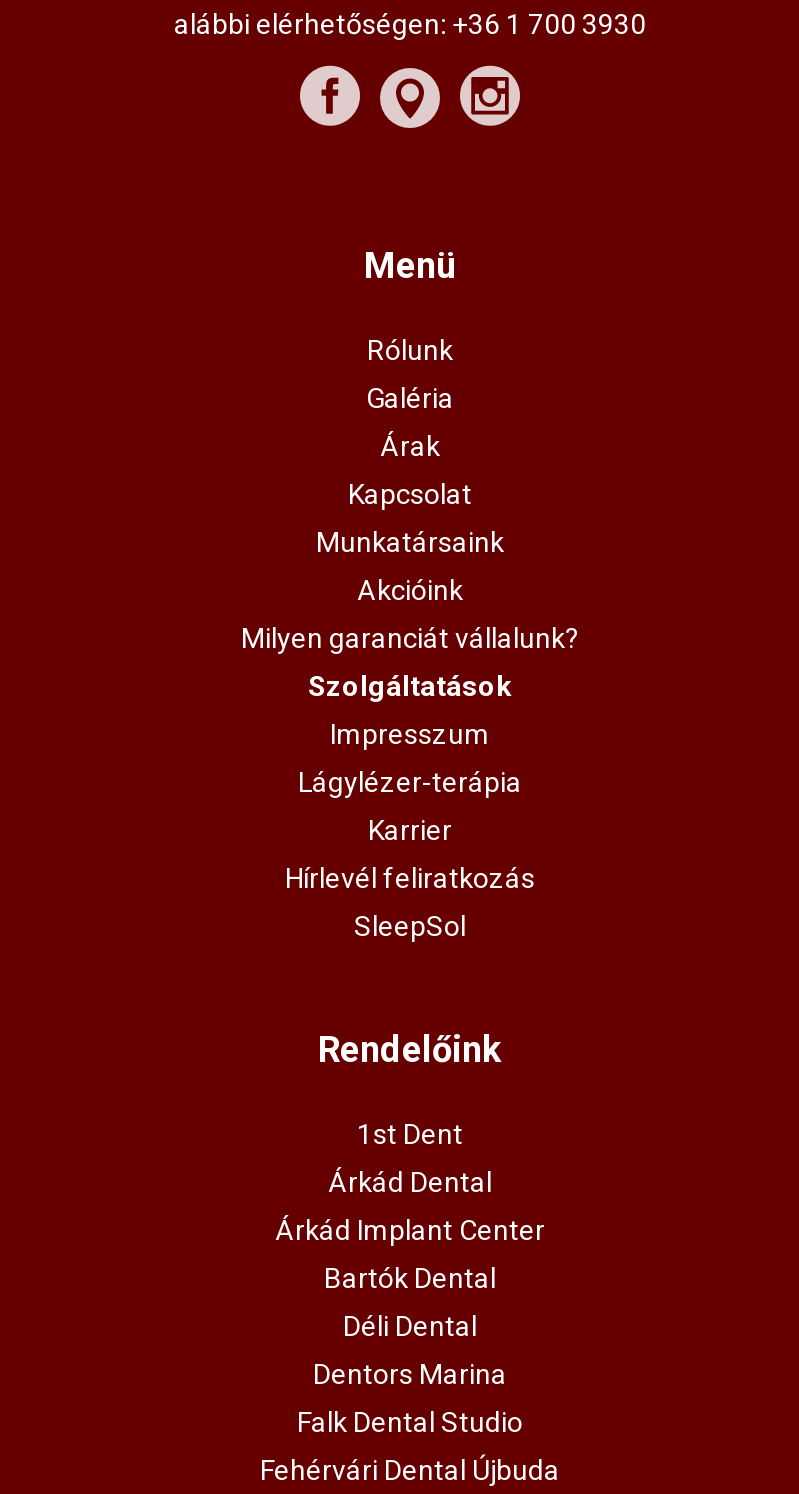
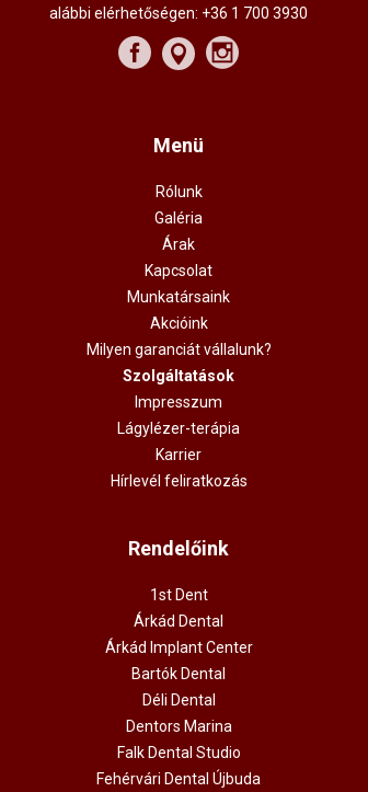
[354,909,466,941] SleepSol -> none

